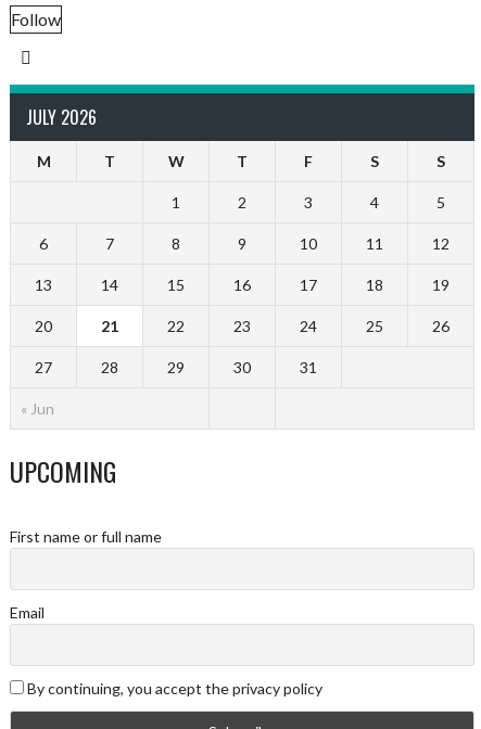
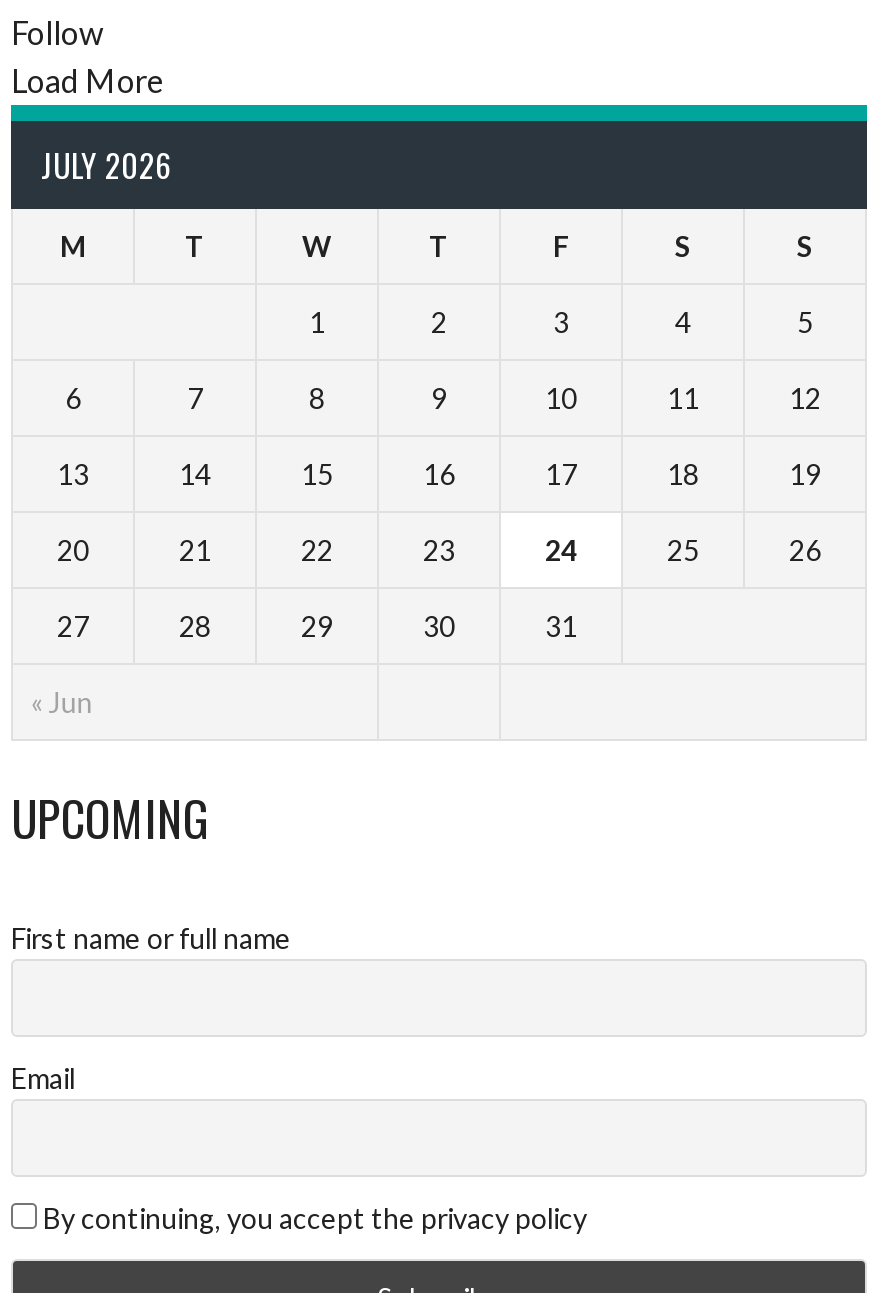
none -> [11,60,163,98] Load More

